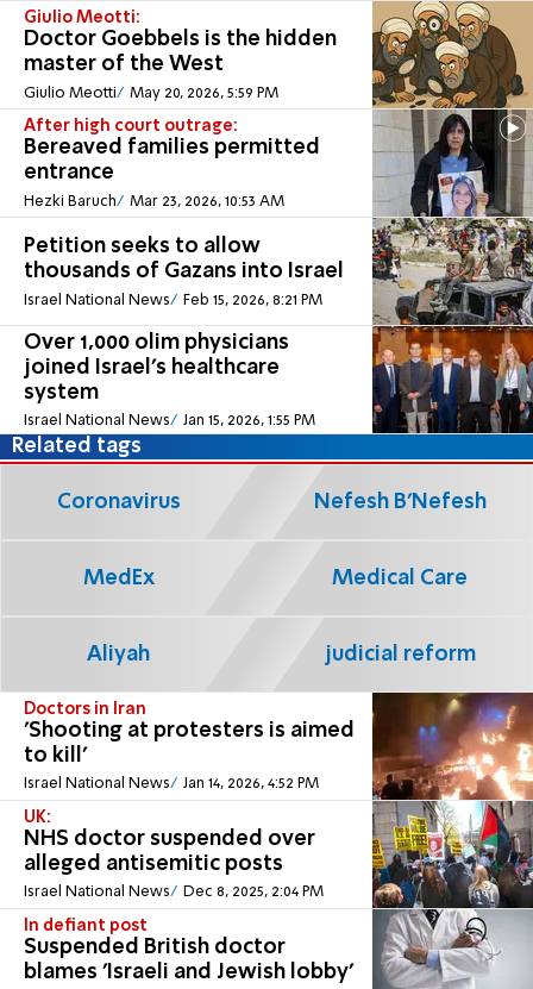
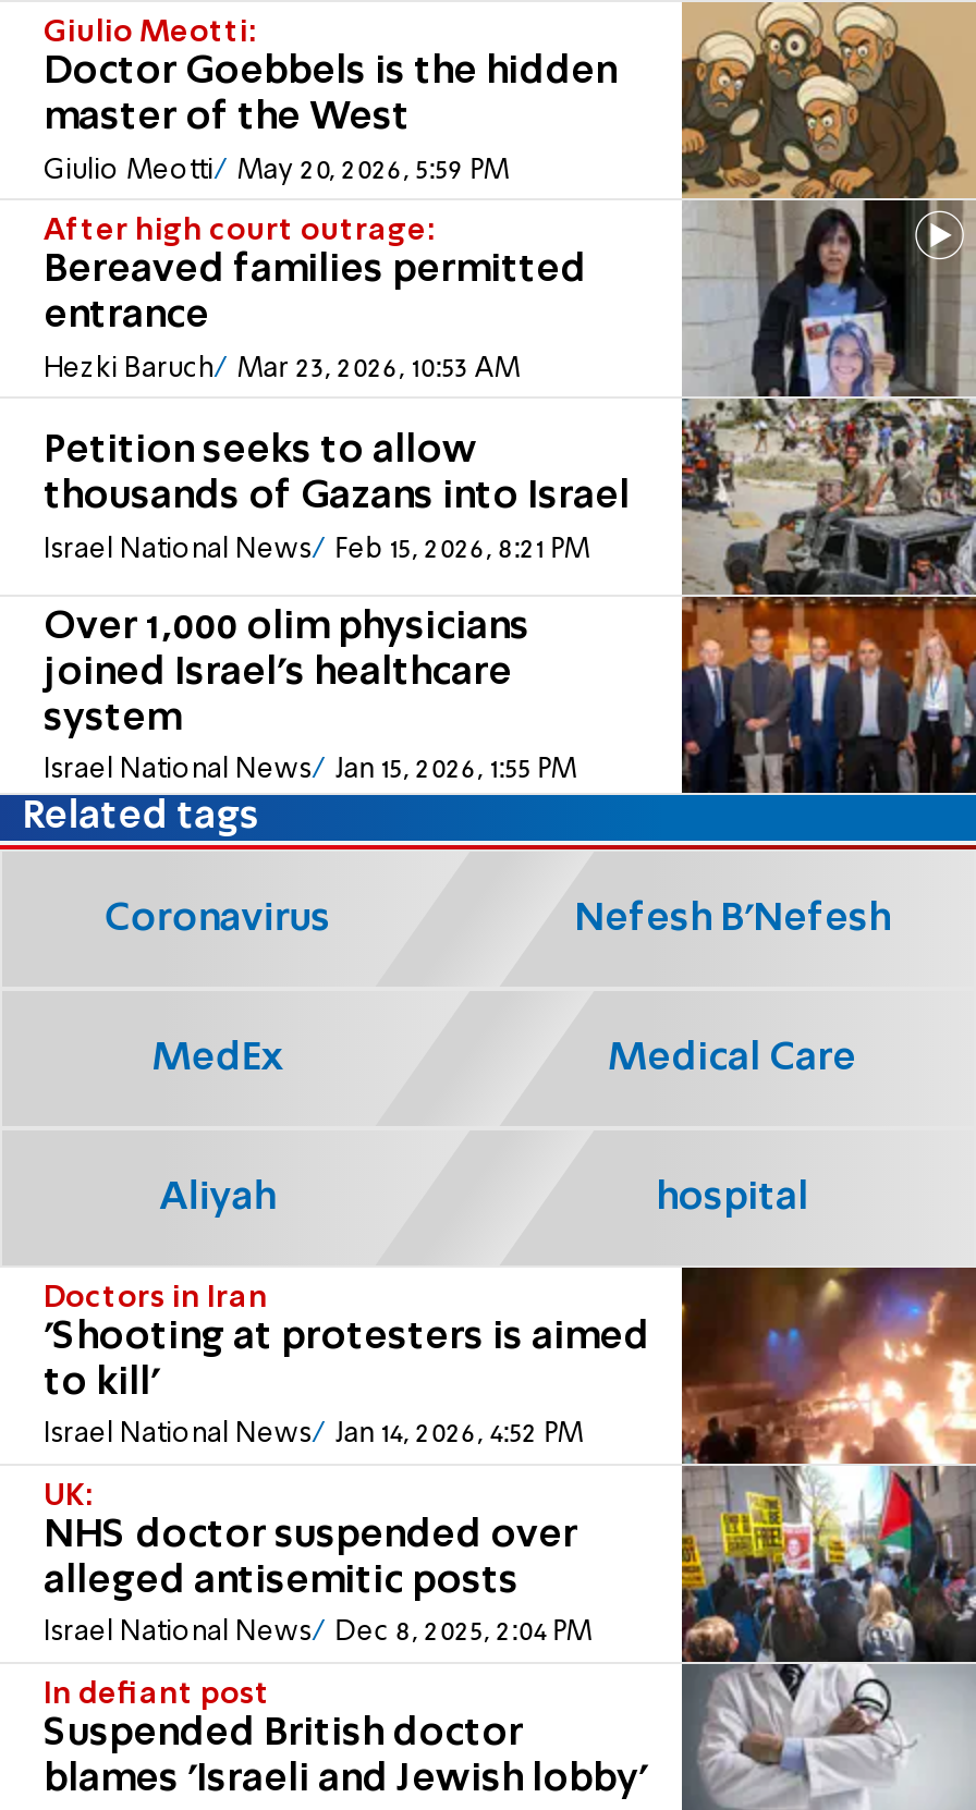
[324,644,475,665] judicial reform -> [656,1178,808,1217] hospital

